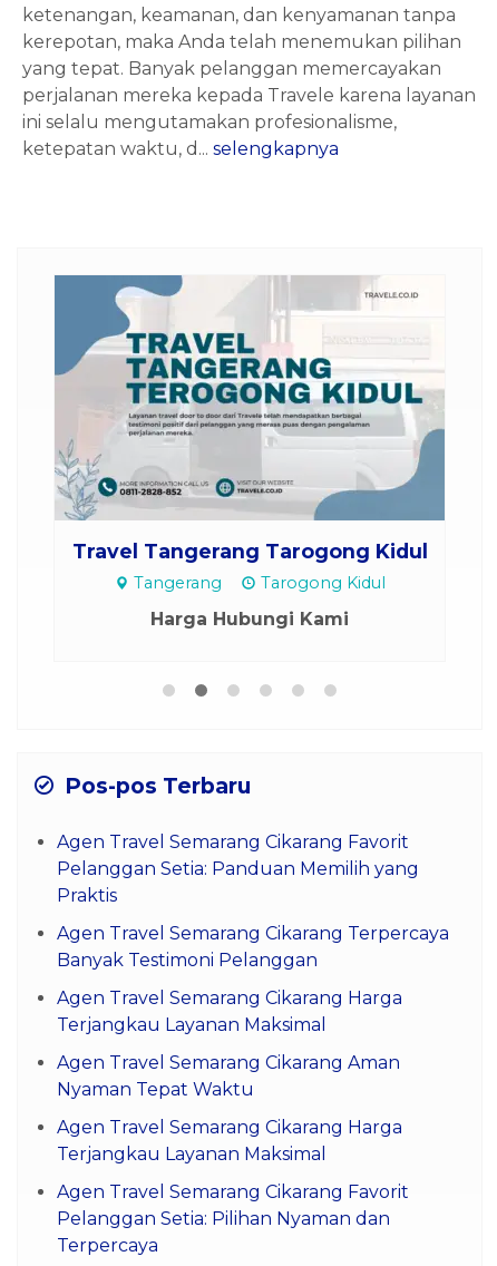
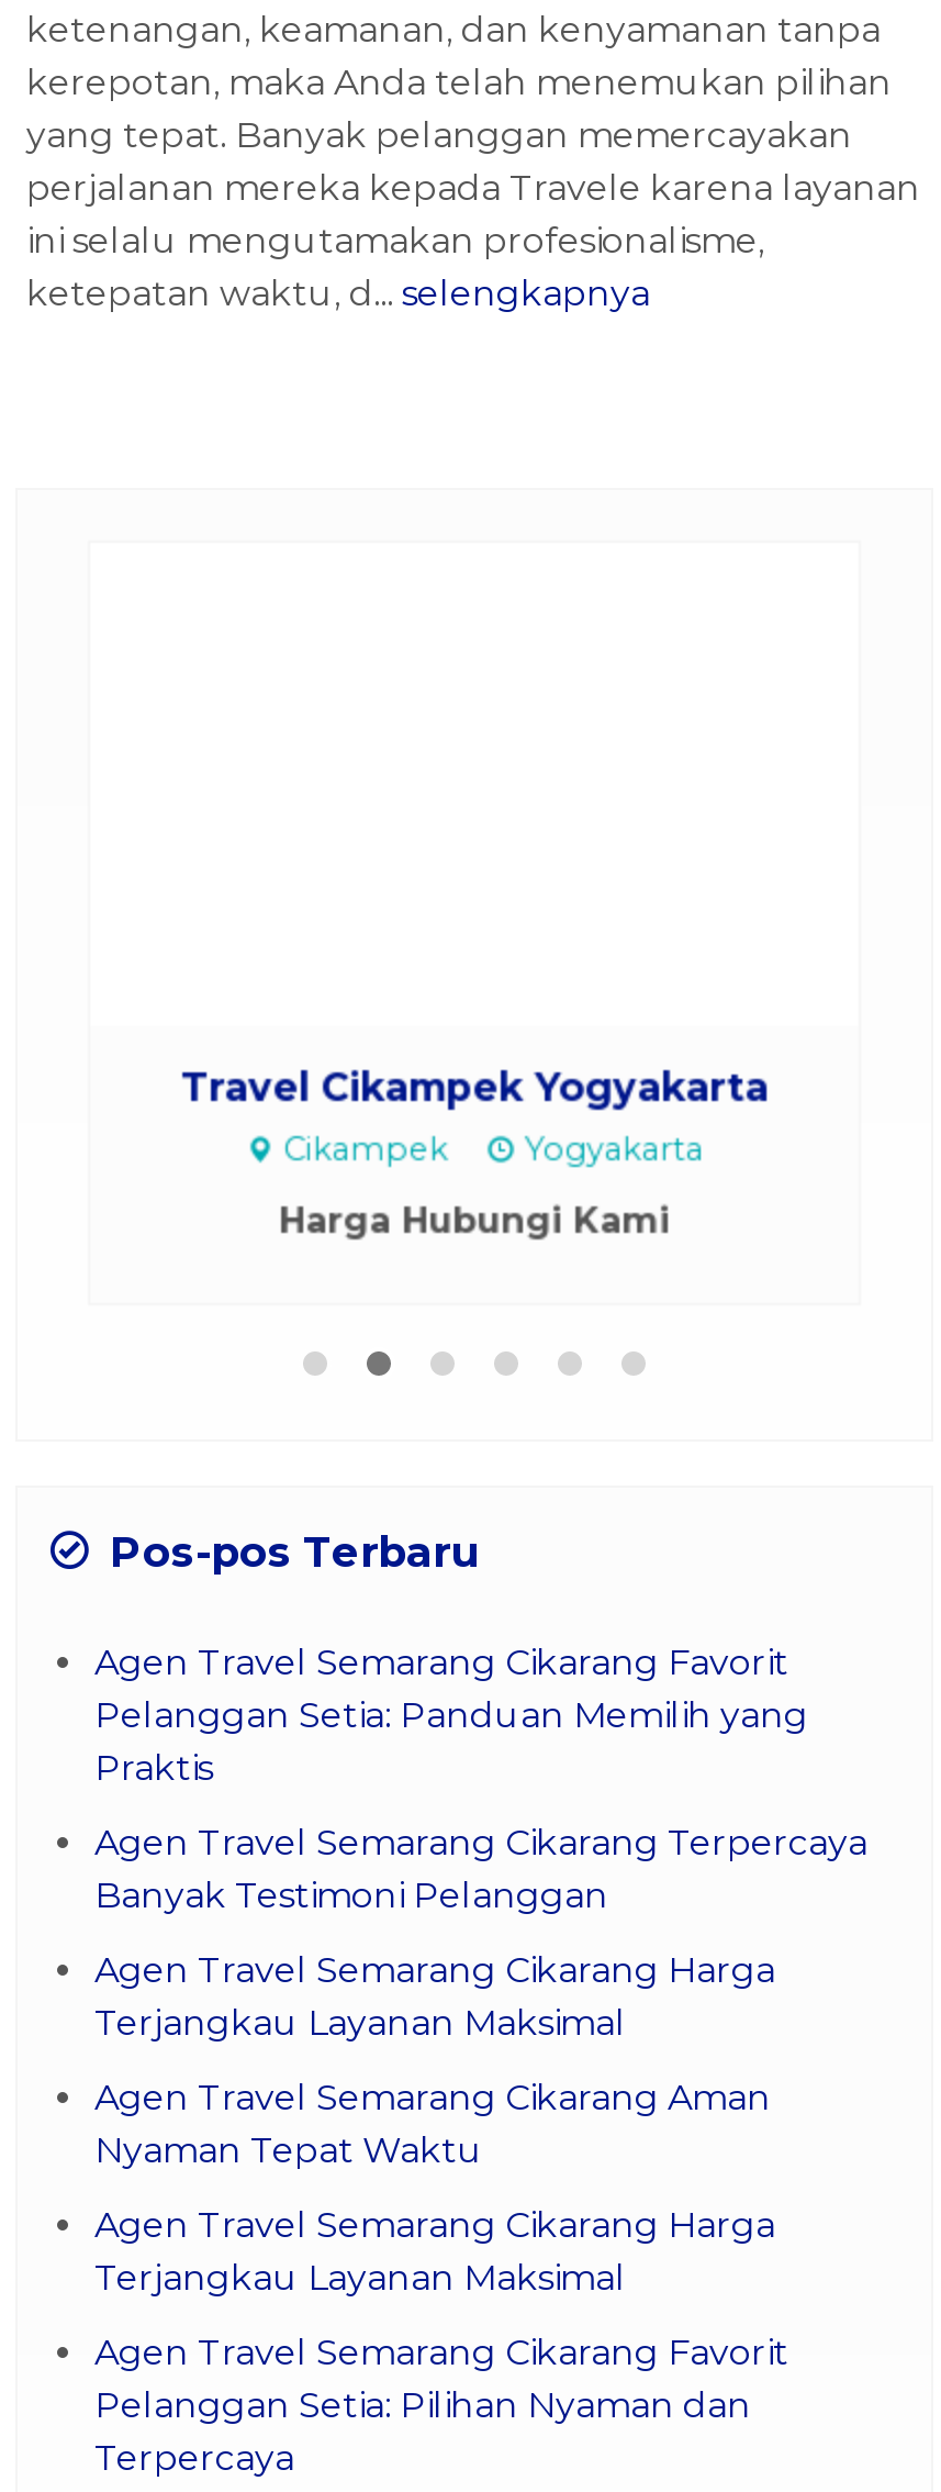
[53,274,446,522] [image] -> none
[72,539,427,593] Travel Tangerang Tarogong Kidul | Tangerang | Tarogong Kidul -> [180,1067,769,1172] Travel Cikampek Yogyakarta | Cikampek | Yogyakarta

